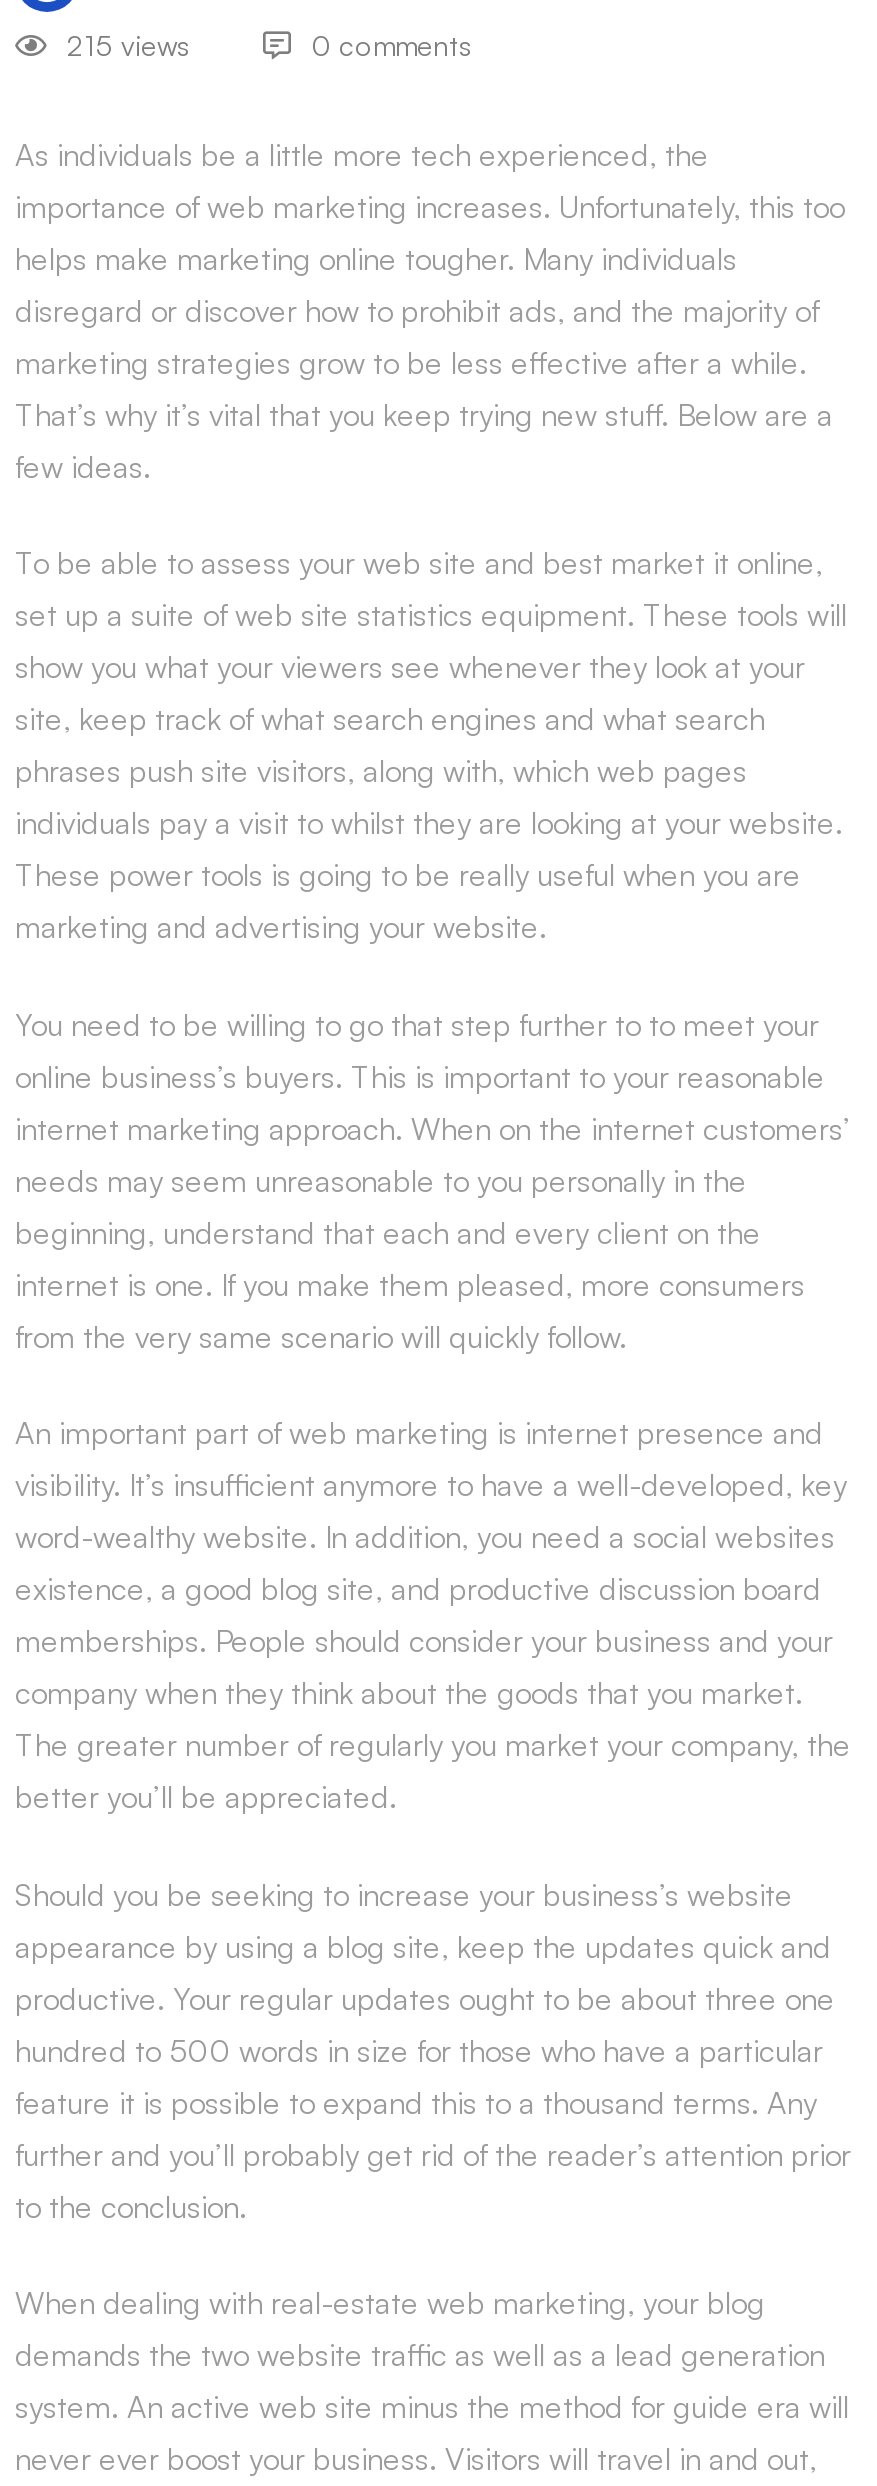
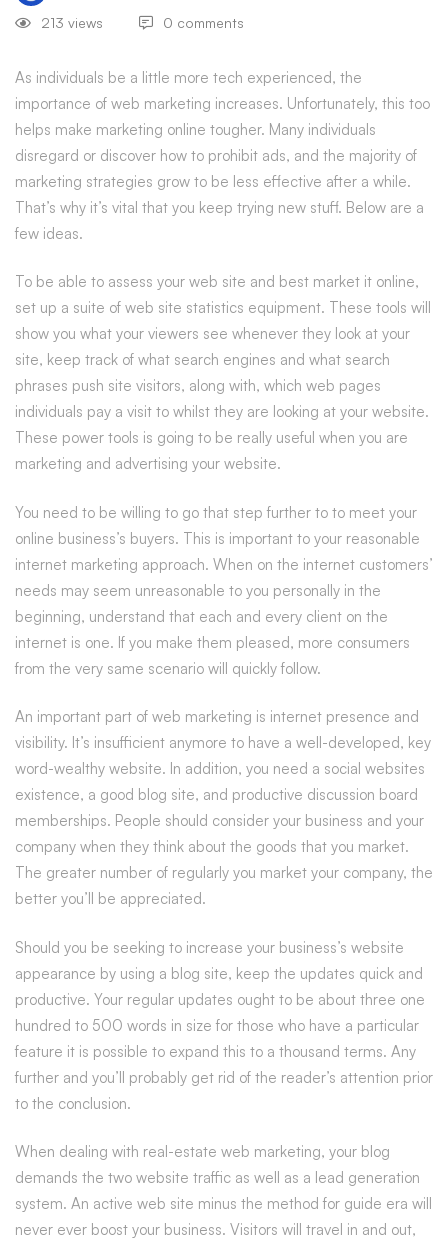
[67,27,191,61] 215 views -> [41,13,103,30] 213 views

